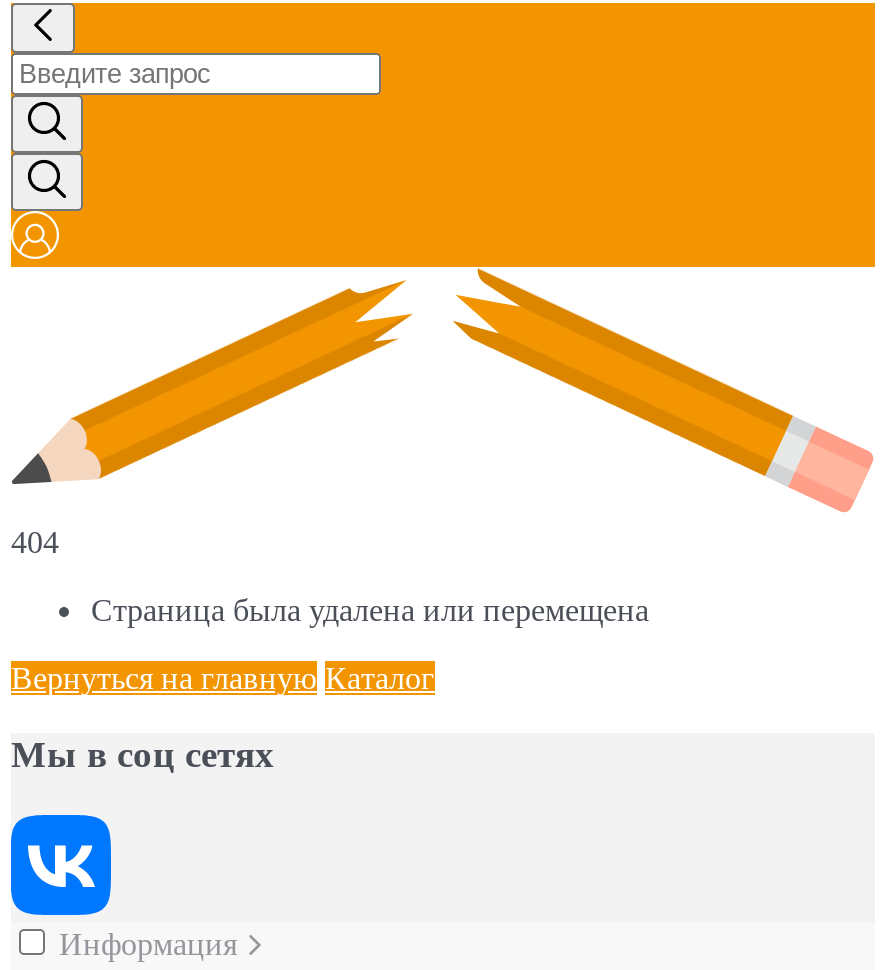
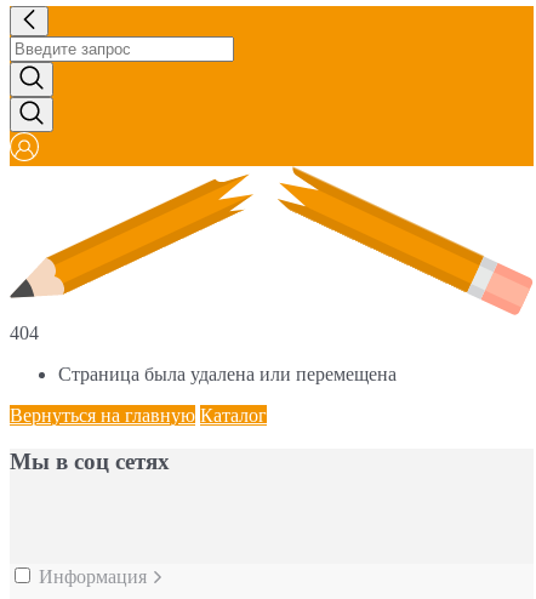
[9,813,113,917] [image] -> none

